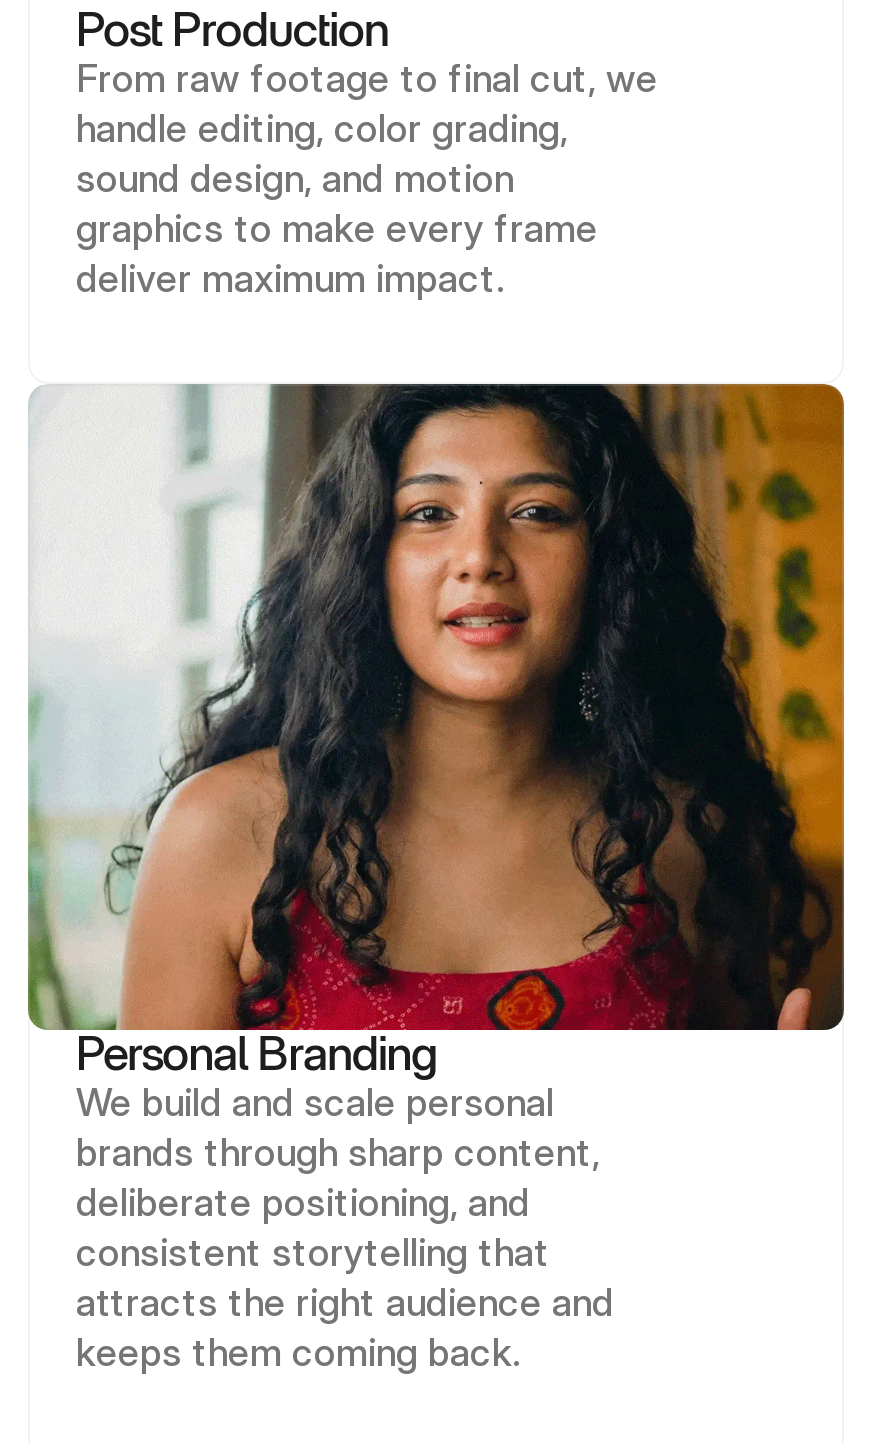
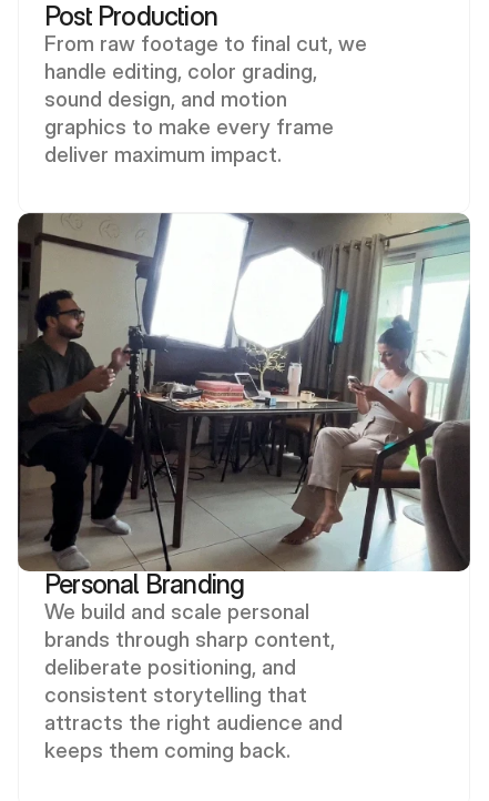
[26,382,846,1032] [image] -> [17,212,471,572] [image]

